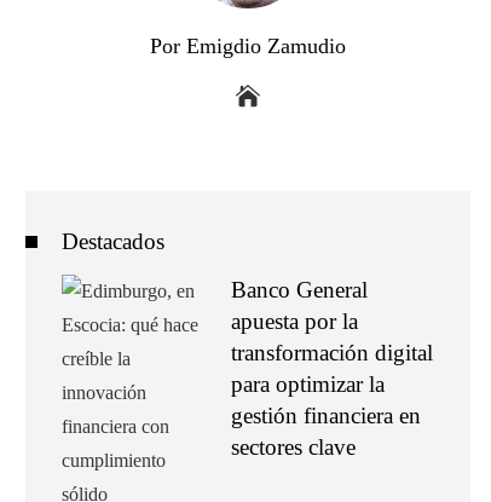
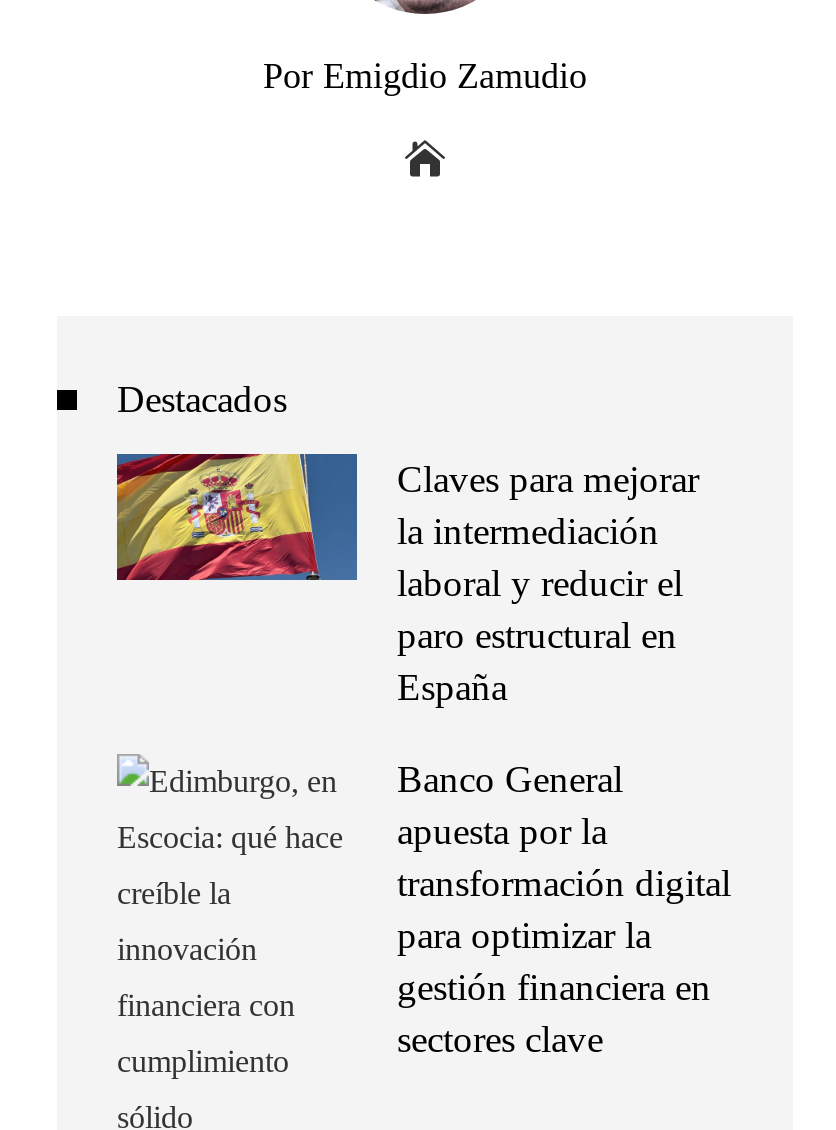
none -> [115,452,699,709] [image] | Claves para mejorar | la intermediación | laboral y reducir el | paro estructural en | España

